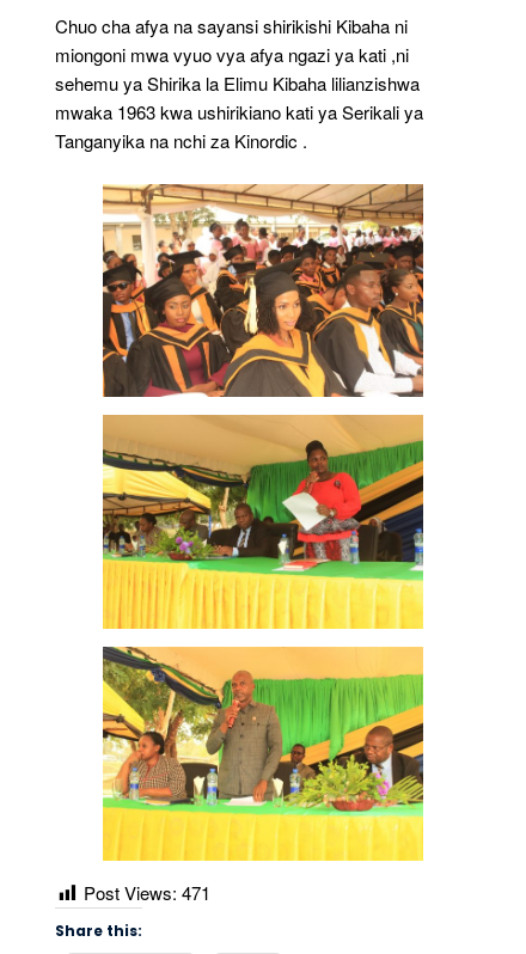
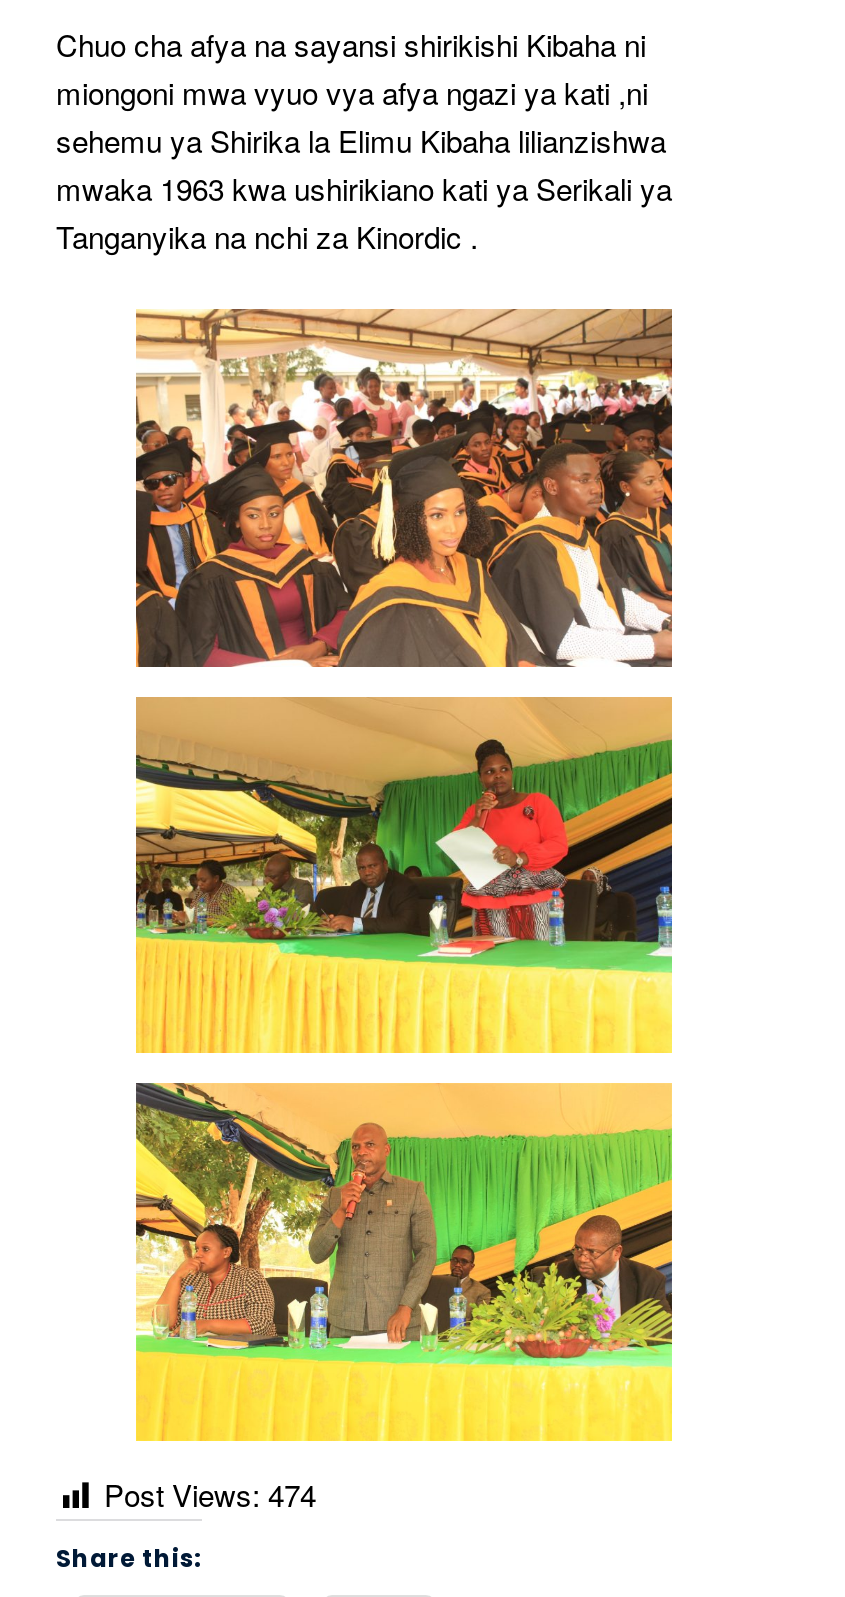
[84,879,210,905] Post Views: 471 -> [104,1473,316,1515] Post Views: 474

